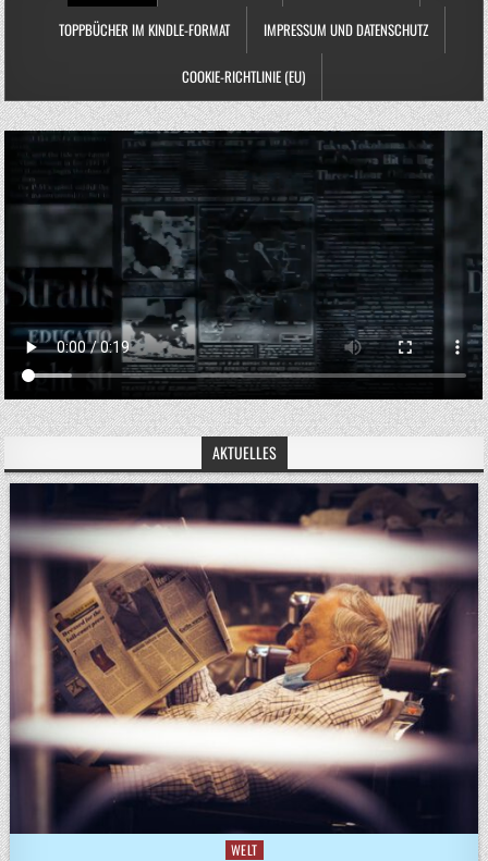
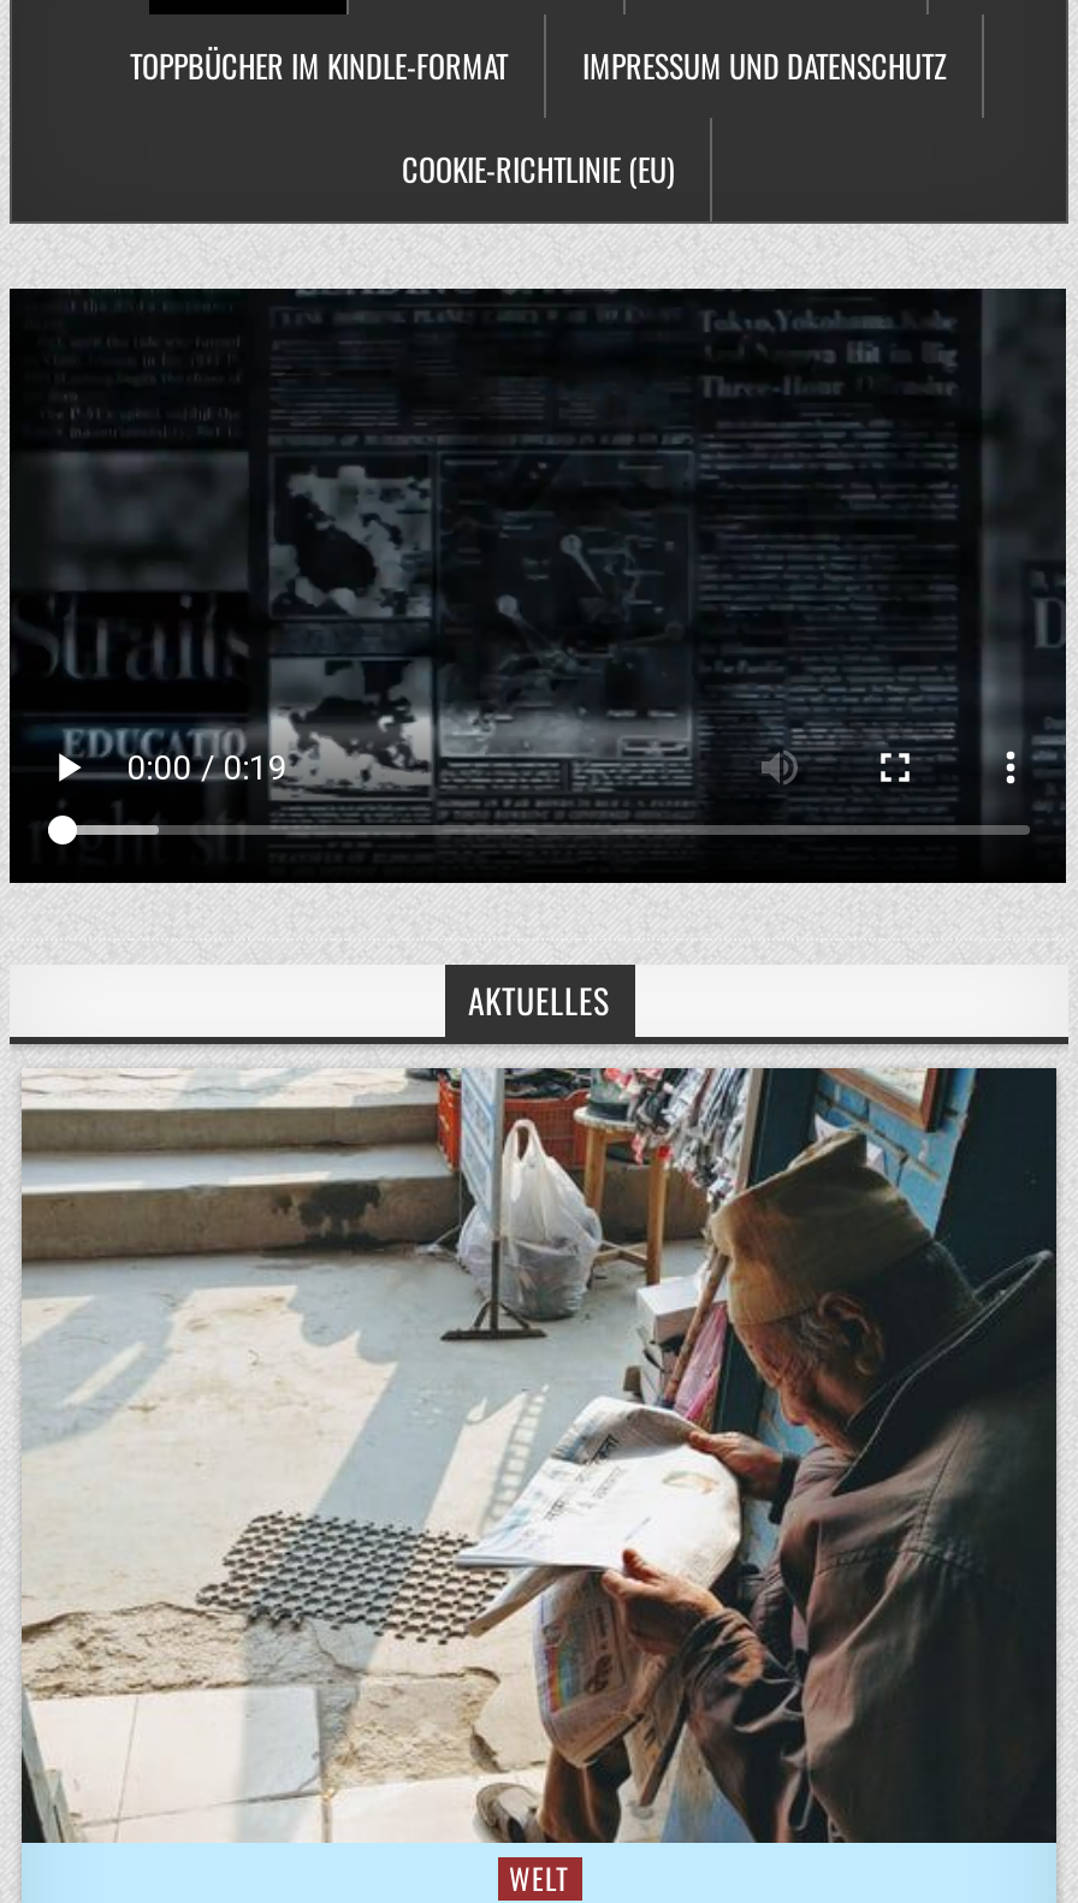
[9,482,478,835] [image] -> [22,1066,1056,1845] [image]

